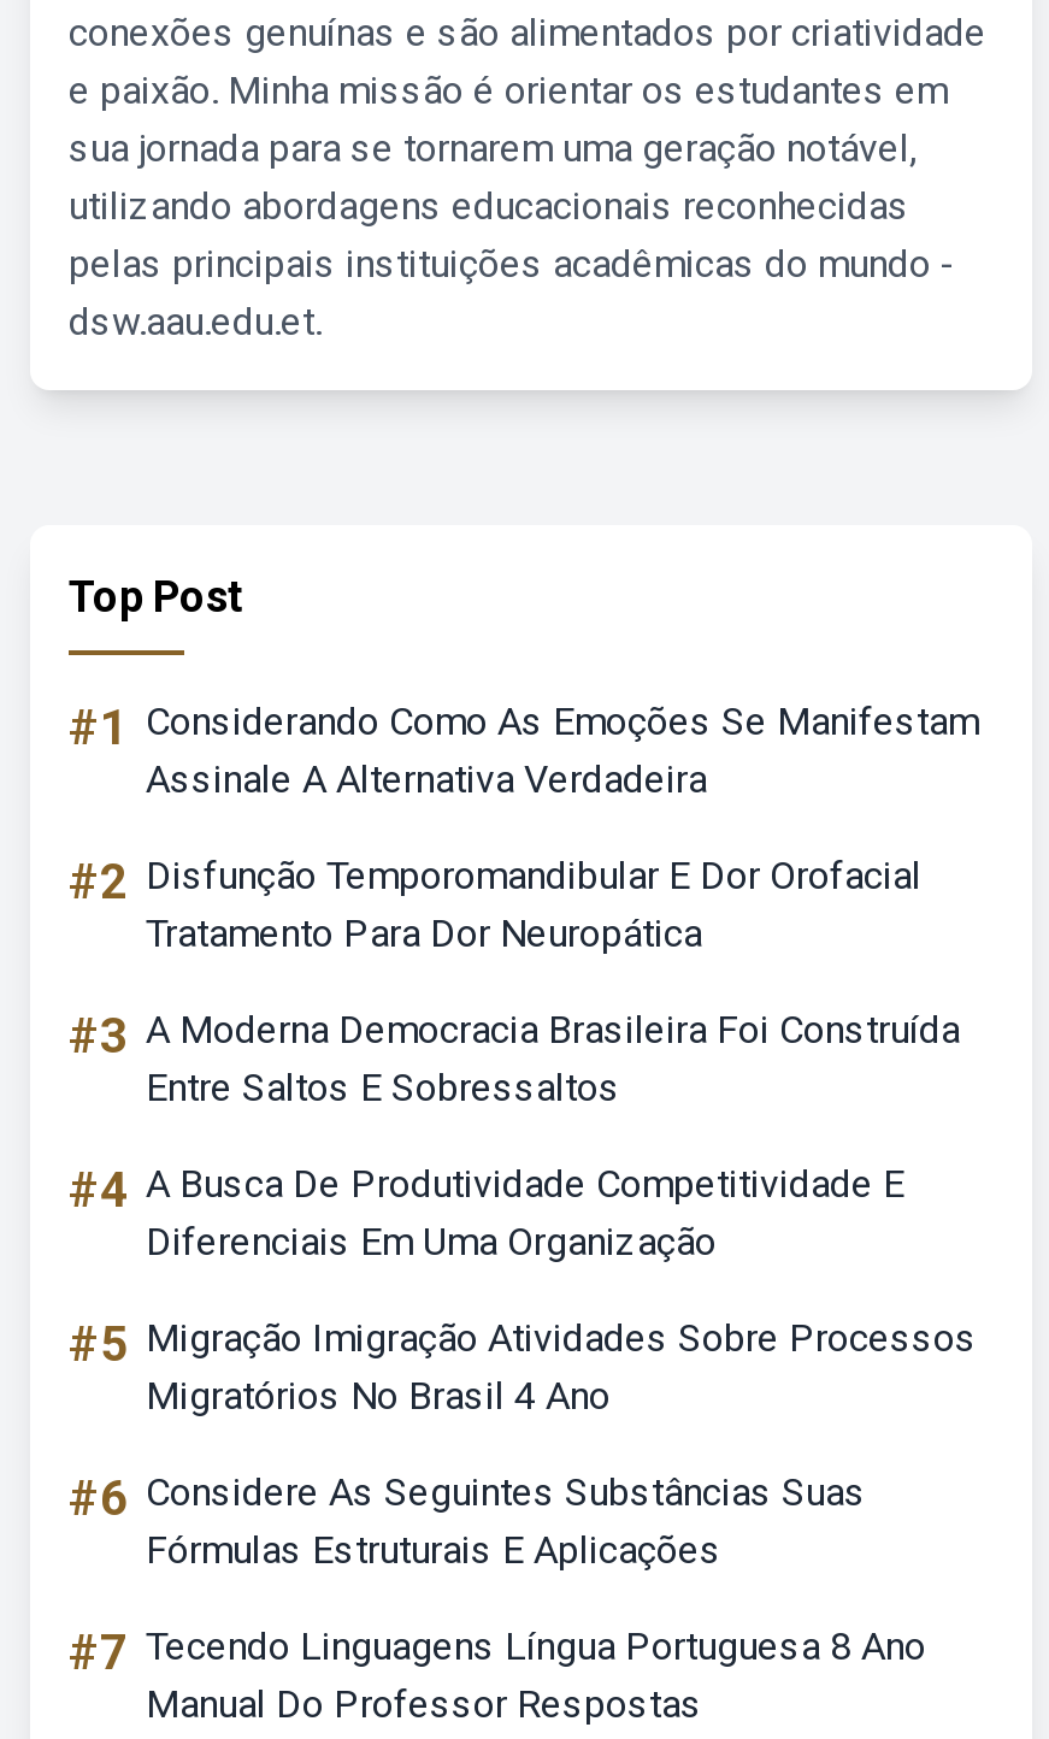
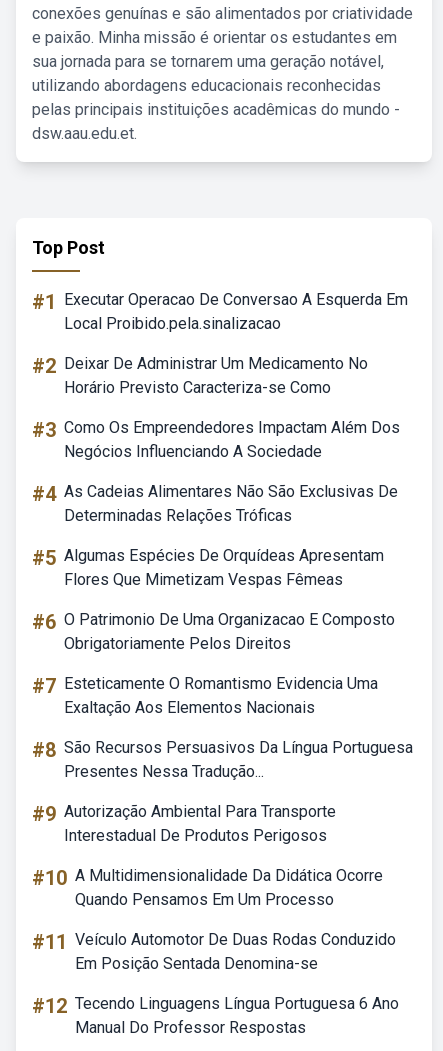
[69,698,979,1681] #1 Considerando Como As Emoções Se Manifestam | Assinale A Alternativa Verdadeira | #2 Disfunção Temporomandibular E Dor Orofacial | Tratamento Para Dor Neuropática | #3 A Moderna Democracia Brasileira Foi Construída | Entre Saltos E Sobressaltos | #4 A Busca De Produtividade Competitividade E | Diferenciais Em Uma Organização | #5 Migração Imigração Atividades Sobre Processos | Migratórios No Brasil 4 Ano | #6 Considere As Seguintes Substâncias Suas | Fórmulas Estruturais E Aplicações | #7 Tecendo Linguagens Língua Portuguesa 8 Ano -> [32,290,413,1018] #1 Executar Operacao De Conversao A Esquerda Em | Local Proibido.pela.sinalizacao | #2 Deixar De Administrar Um Medicamento No | Horário Previsto Caracteriza-se Como | #3 Como Os Empreendedores Impactam Além Dos | Negócios Influenciando A Sociedade | #4 As Cadeias Alimentares Não São Exclusivas De | Determinadas Relações Tróficas | #5 Algumas Espécies De Orquídeas Apresentam | Flores Que Mimetizam Vespas Fêmeas | #6 O Patrimonio De Uma Organizacao E Composto | Obrigatoriamente Pelos Direitos | #7 Esteticamente O Romantismo Evidencia Uma | Exaltação Aos Elementos Nacionais | #8 São Recursos Persuasivos Da Língua Portuguesa | Presentes Nessa Tradução... | #9 Autorização Ambiental Para Transporte | Interestadual De Produtos Perigosos | #10 A Multidimensionalidade Da Didática Ocorre | Quando Pensamos Em Um Processo | #11 Veículo Automotor De Duas Rodas Conduzido | Em Posição Sentada Denomina-se | #12 Tecendo Linguagens Língua Portuguesa 6 Ano

